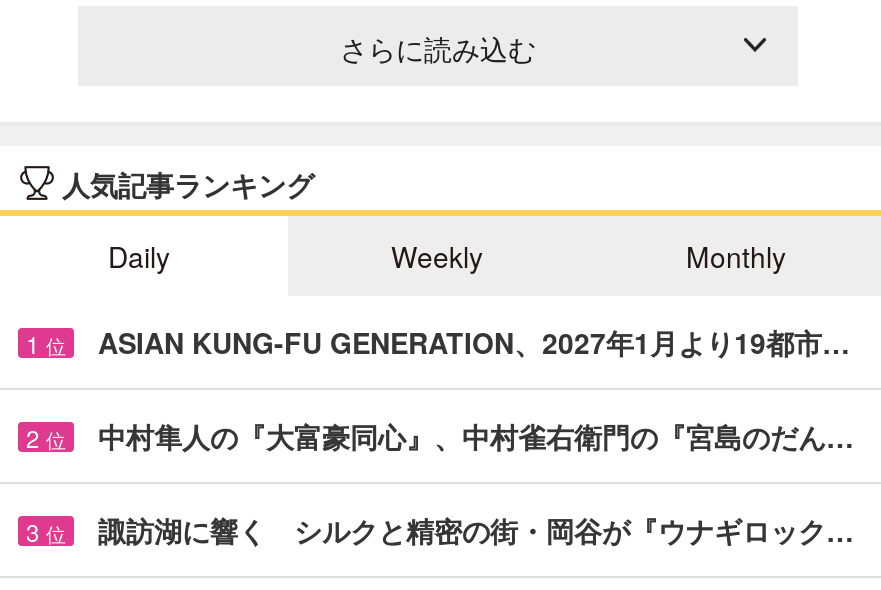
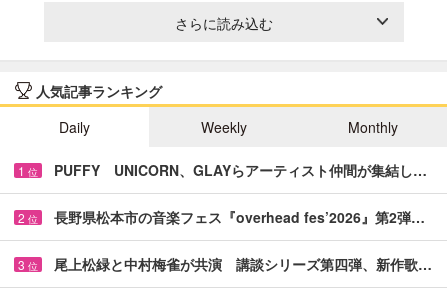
[98,322,850,362] ASIAN KUNG-FU GENERATION、2027年1月より19都市… -> [54,160,427,180] PUFFY UNICORN、GLAYらアーティスト仲間が集結し…
[98,416,854,456] 中村隼人の『大富豪同心』、中村雀右衛門の『宮島のだん… -> [54,207,425,227] 長野県松本市の音楽フェス『overhead fes’2026』第2弾…
[98,510,854,550] 諏訪湖に響く シルクと精密の街・岡谷が『ウナギロック… -> [54,254,432,274] 尾上松緑と中村梅雀が共演 講談シリーズ第四弾、新作歌…

